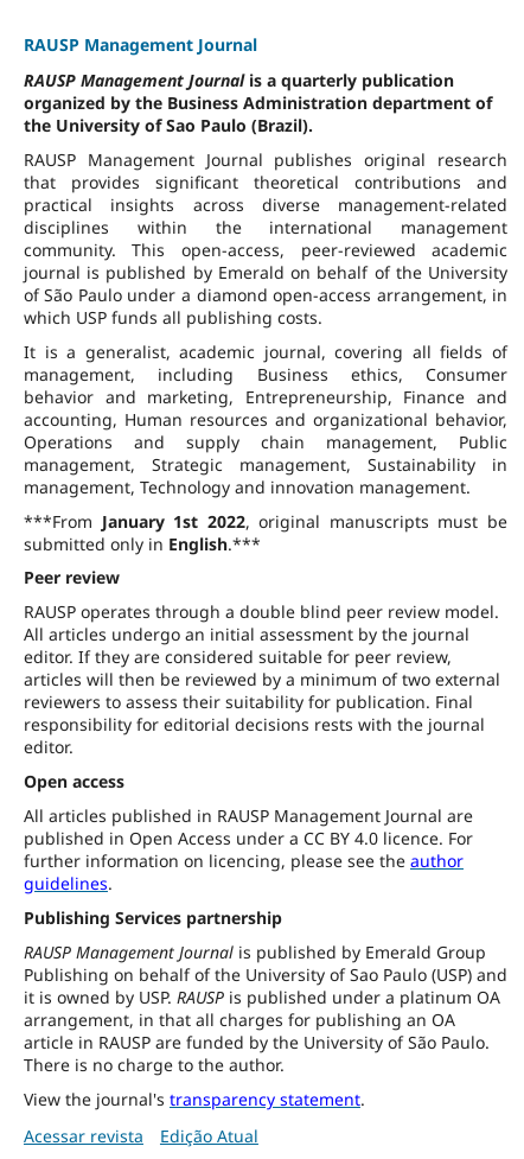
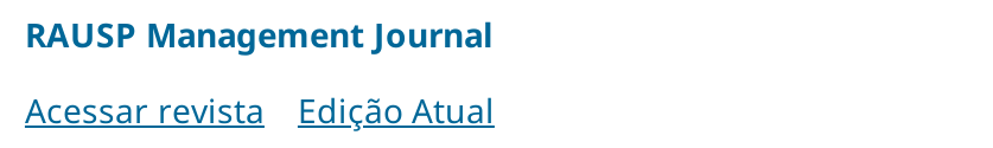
[24,68,508,1111] RAUSP Management Journal is a quarterly publication | organized by the Business Administration department of | the University of Sao Paulo (Brazil). | RAUSP Management Journal publishes original research | that provides significant theoretical contributions and | practical insights across diverse management-related | disciplines within the international management | community. This open-access, peer-reviewed academic | journal is published by Emerald on behalf of the University | of São Paulo under a diamond open-access arrangement, in | which USP funds all publishing costs. | It is a generalist, academic journal, covering all fields of | management, including Business ethics, Consumer | behavior and marketing, Entrepreneurship, Finance and | accounting, Human resources and organizational behavior, | Operations and supply chain management, Public | management, Strategic management, Sustainability in | management, Technology and innovation management. | ***From January 1st 2022, original manuscripts must be | submitted only in English.*** | Peer review | RAUSP operates through a double blind peer review model. | All articles undergo an initial assessment by the journal | editor. If they are considered suitable for peer review, | articles will then be reviewed by a minimum of two external | reviewers to assess their suitability for publication. Final | responsibility for editorial decisions rests with the journal | editor. | Open access | All articles published in RAUSP Management Journal are | published in Open Access under a CC BY 4.0 licence. For | further information on licencing, please see the author | guidelines. | Publishing Services partnership | RAUSP Management Journal is published by Emerald Group | Publishing on behalf of the University of Sao Paulo (USP) and | it is owned by USP. RAUSP is published under a platinum OA | arrangement, in that all charges for publishing an OA | article in RAUSP are funded by the University of São Paulo. | There is no charge to the author. | View the journal's transparency statement. -> none

